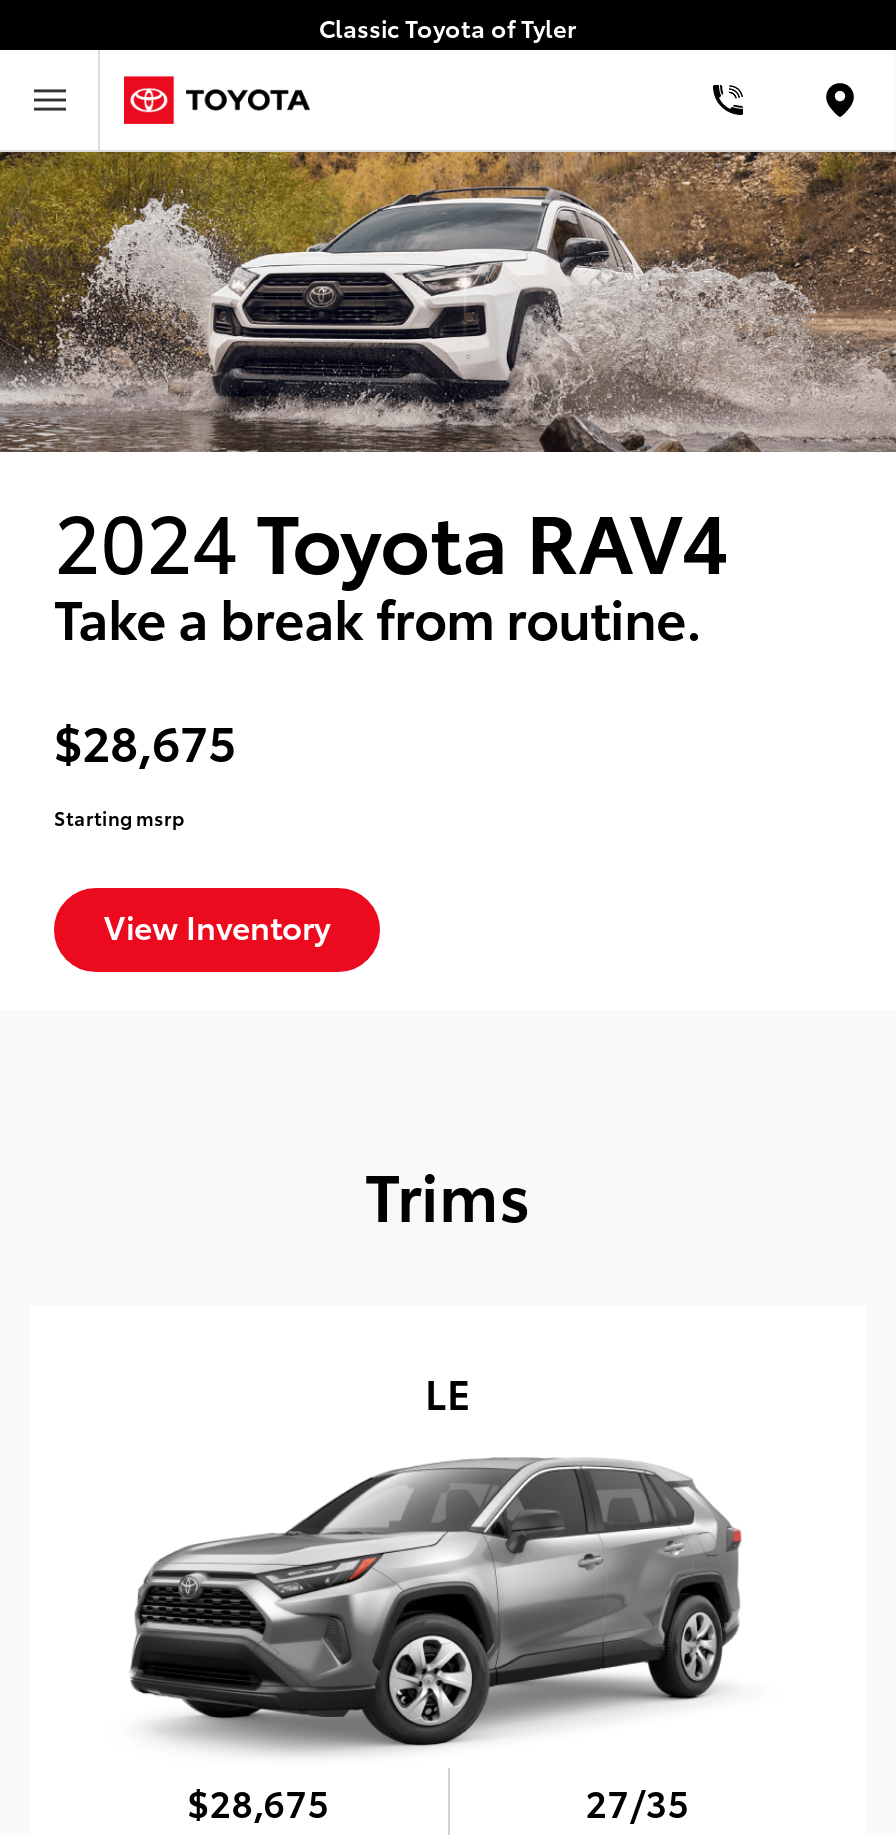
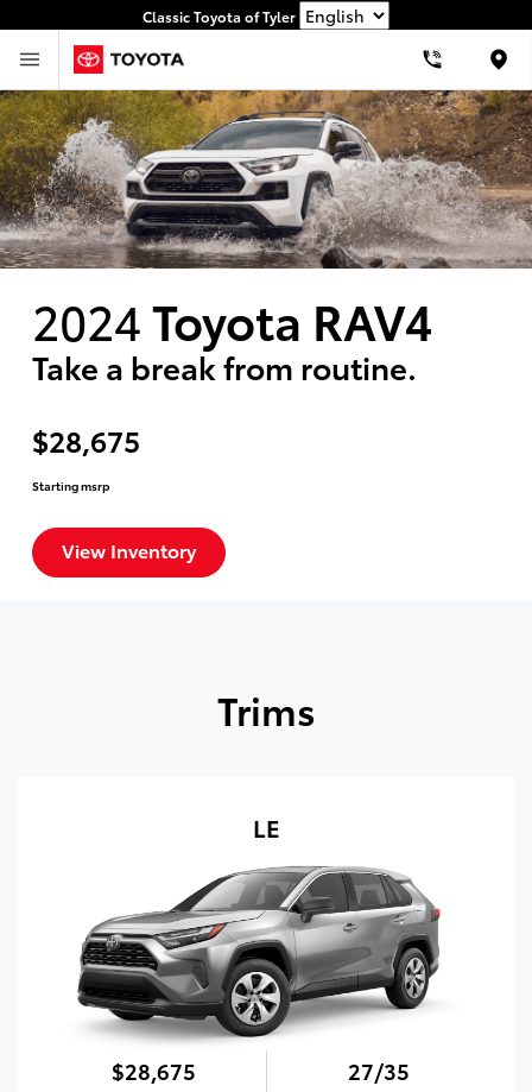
[319,9,577,43] Classic Toyota of Tyler -> [142,2,378,26] Classic Toyota of Tyler Language

